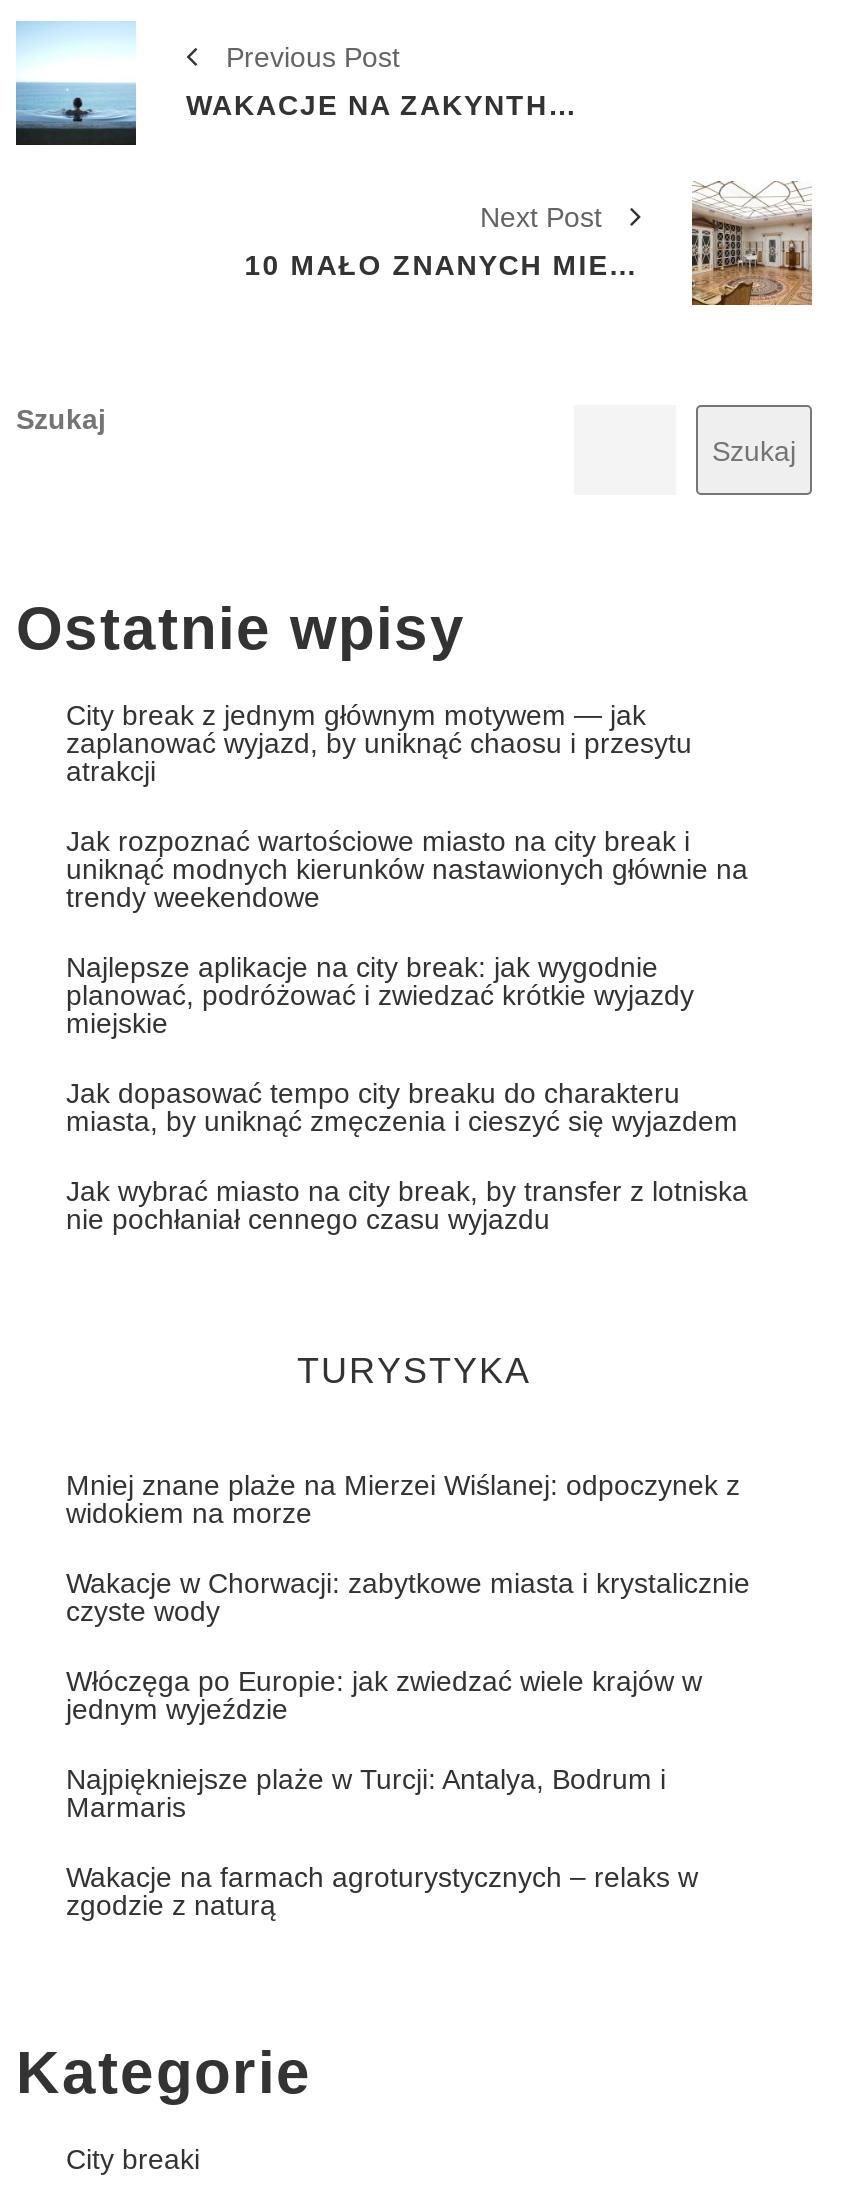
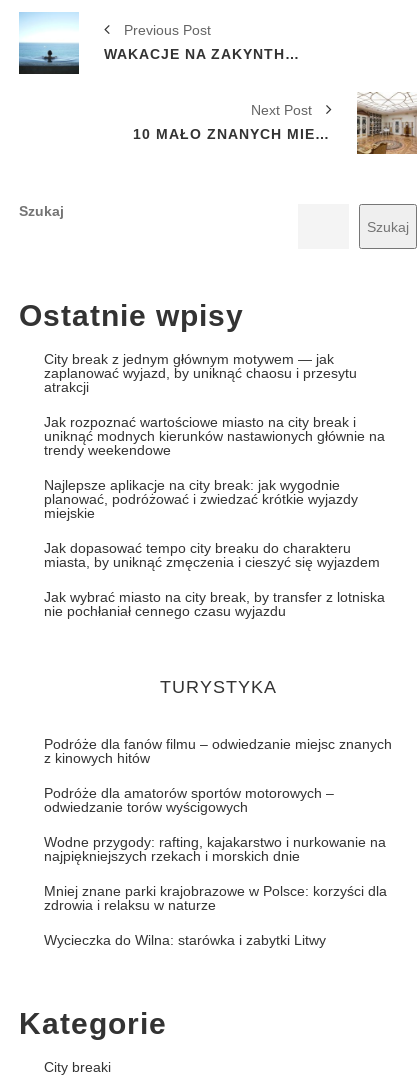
[66,1469,740,1529] Mniej znane plaże na Mierzei Wiślanej: odpoczynek z | widokiem na morze -> [44,736,392,766] Podróże dla fanów filmu – odwiedzanie miejsc znanych | z kinowych hitów
[66,1567,750,1627] Wakacje w Chorwacji: zabytkowe miasta i krystalicznie | czyste wody -> [44,785,334,815] Podróże dla amatorów sportów motorowych – | odwiedzanie torów wyścigowych
[66,1665,702,1725] Włóczęga po Europie: jak zwiedzać wiele krajów w | jednym wyjeździe -> [44,834,386,864] Wodne przygody: rafting, kajakarstwo i nurkowanie na | najpiękniejszych rzekach i morskich dnie
[66,1763,666,1823] Najpiękniejsze plaże w Turcji: Antalya, Bodrum i | Marmaris -> [44,883,387,913] Mniej znane parki krajobrazowe w Polsce: korzyści dla | zdrowia i relaksu w naturze
[66,1861,698,1921] Wakacje na farmach agroturystycznych – relaks w | zgodzie z naturą -> [44,932,326,948] Wycieczka do Wilna: starówka i zabytki Litwy

